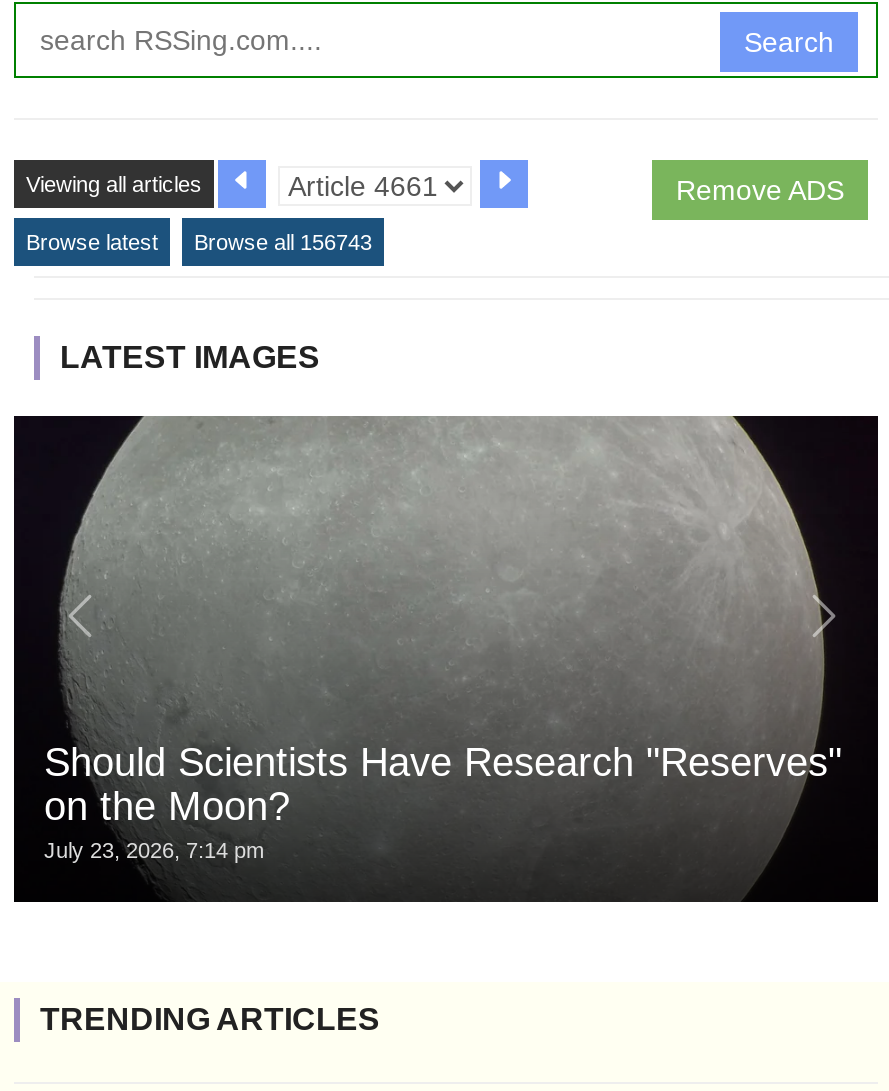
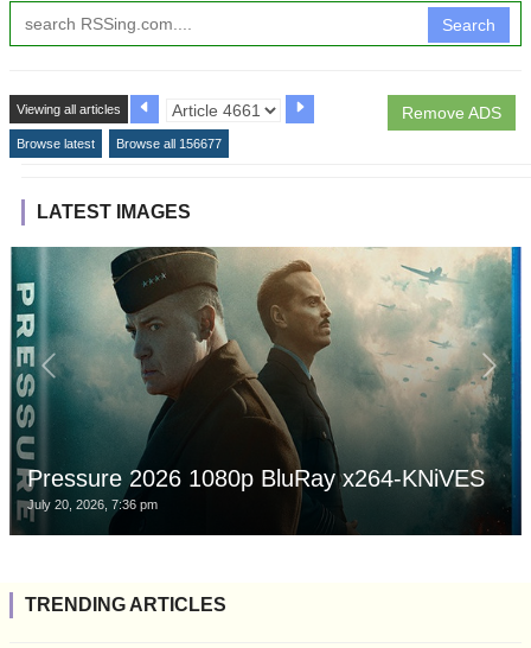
[26,229,372,253] Browse latest Browse all 156743 -> [17,136,222,150] Browse latest Browse all 156677
[12,414,880,902] [image] | Should Scientists Have Research "Reserves" | on the Moon? | July 23, 2026, 7:14 pm -> [8,246,523,535] [image] | Pressure 2026 1080p BluRay x264-KNiVES | July 20, 2026, 7:36 pm

